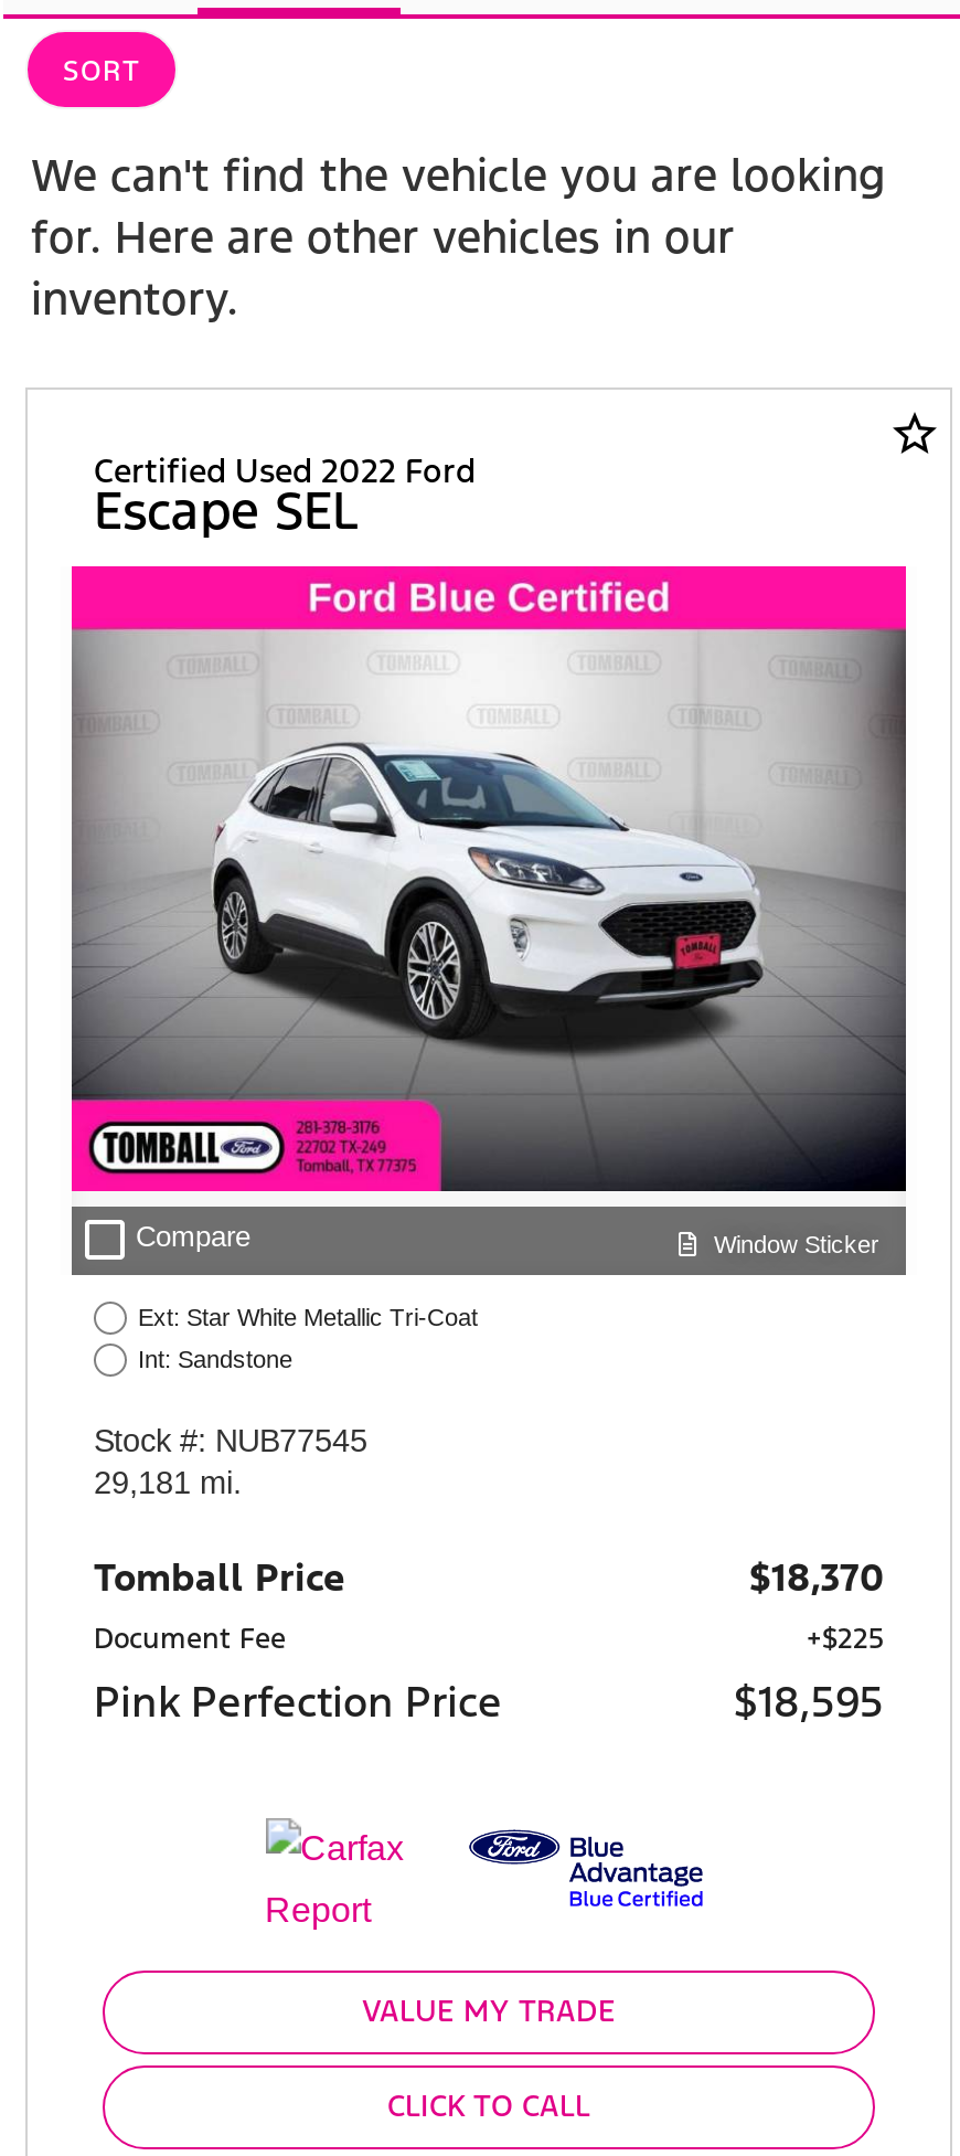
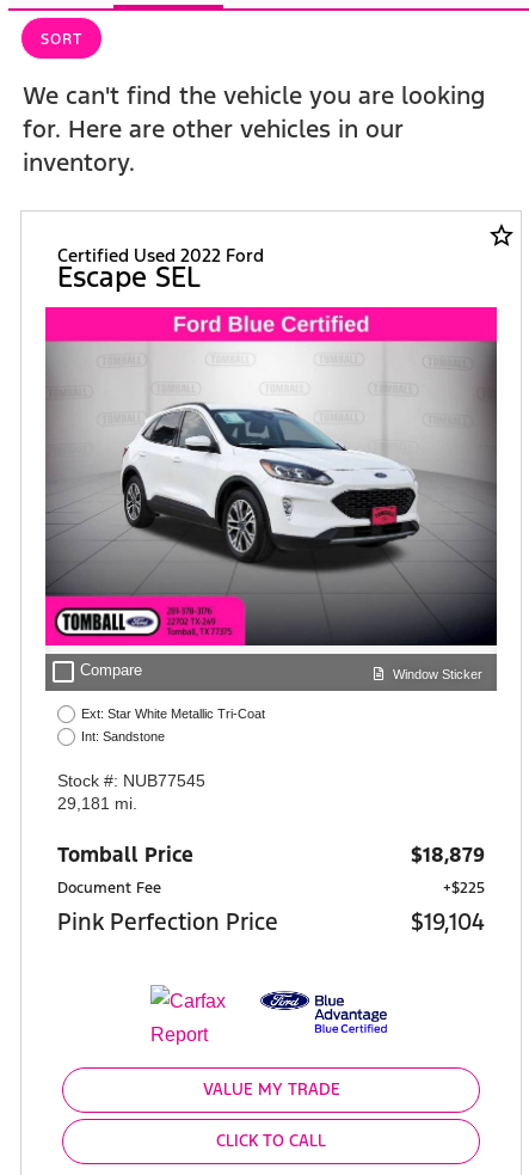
[749,1554,884,1602] $18,370 -> [411,842,485,868] $18,879
[734,1675,884,1728] $18,595 -> [411,908,485,936] $19,104

